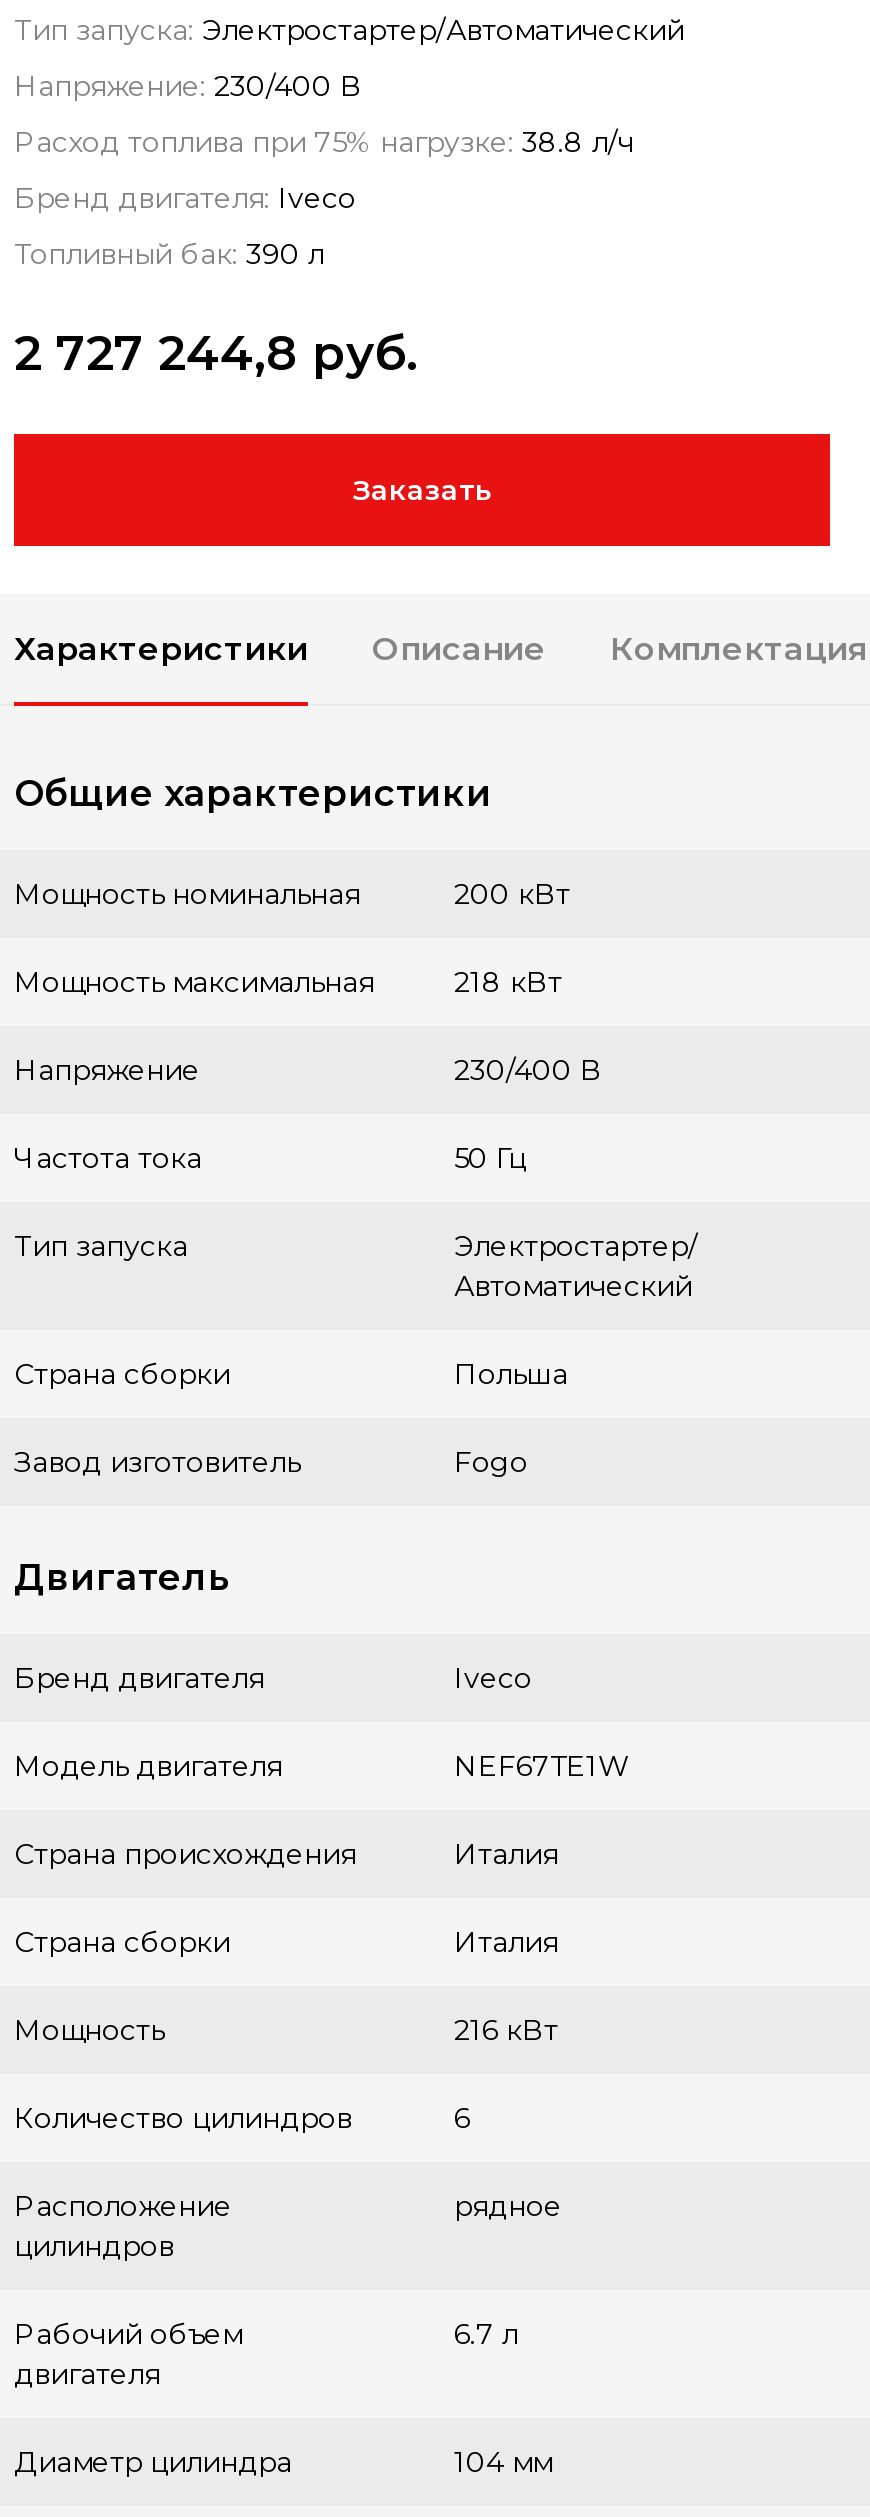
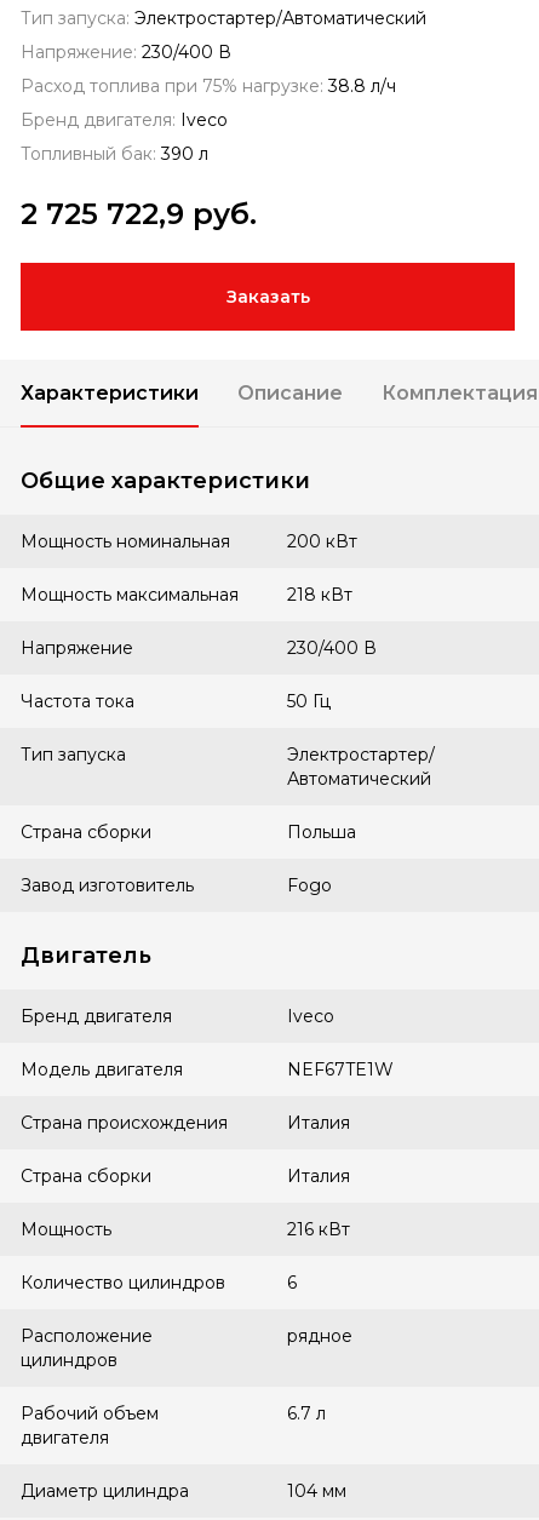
[14,324,418,382] 2 727 244,8 руб. -> [21,196,257,231] 2 725 722,9 руб.

